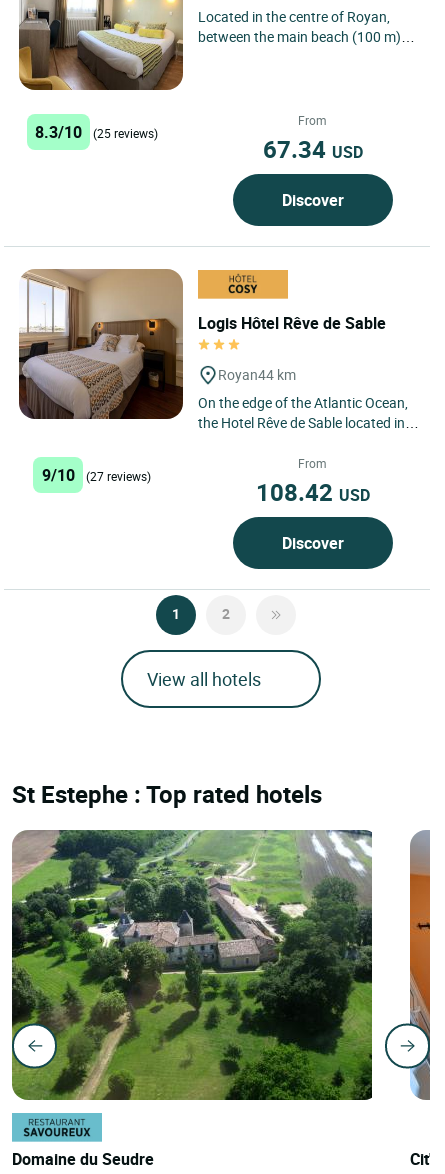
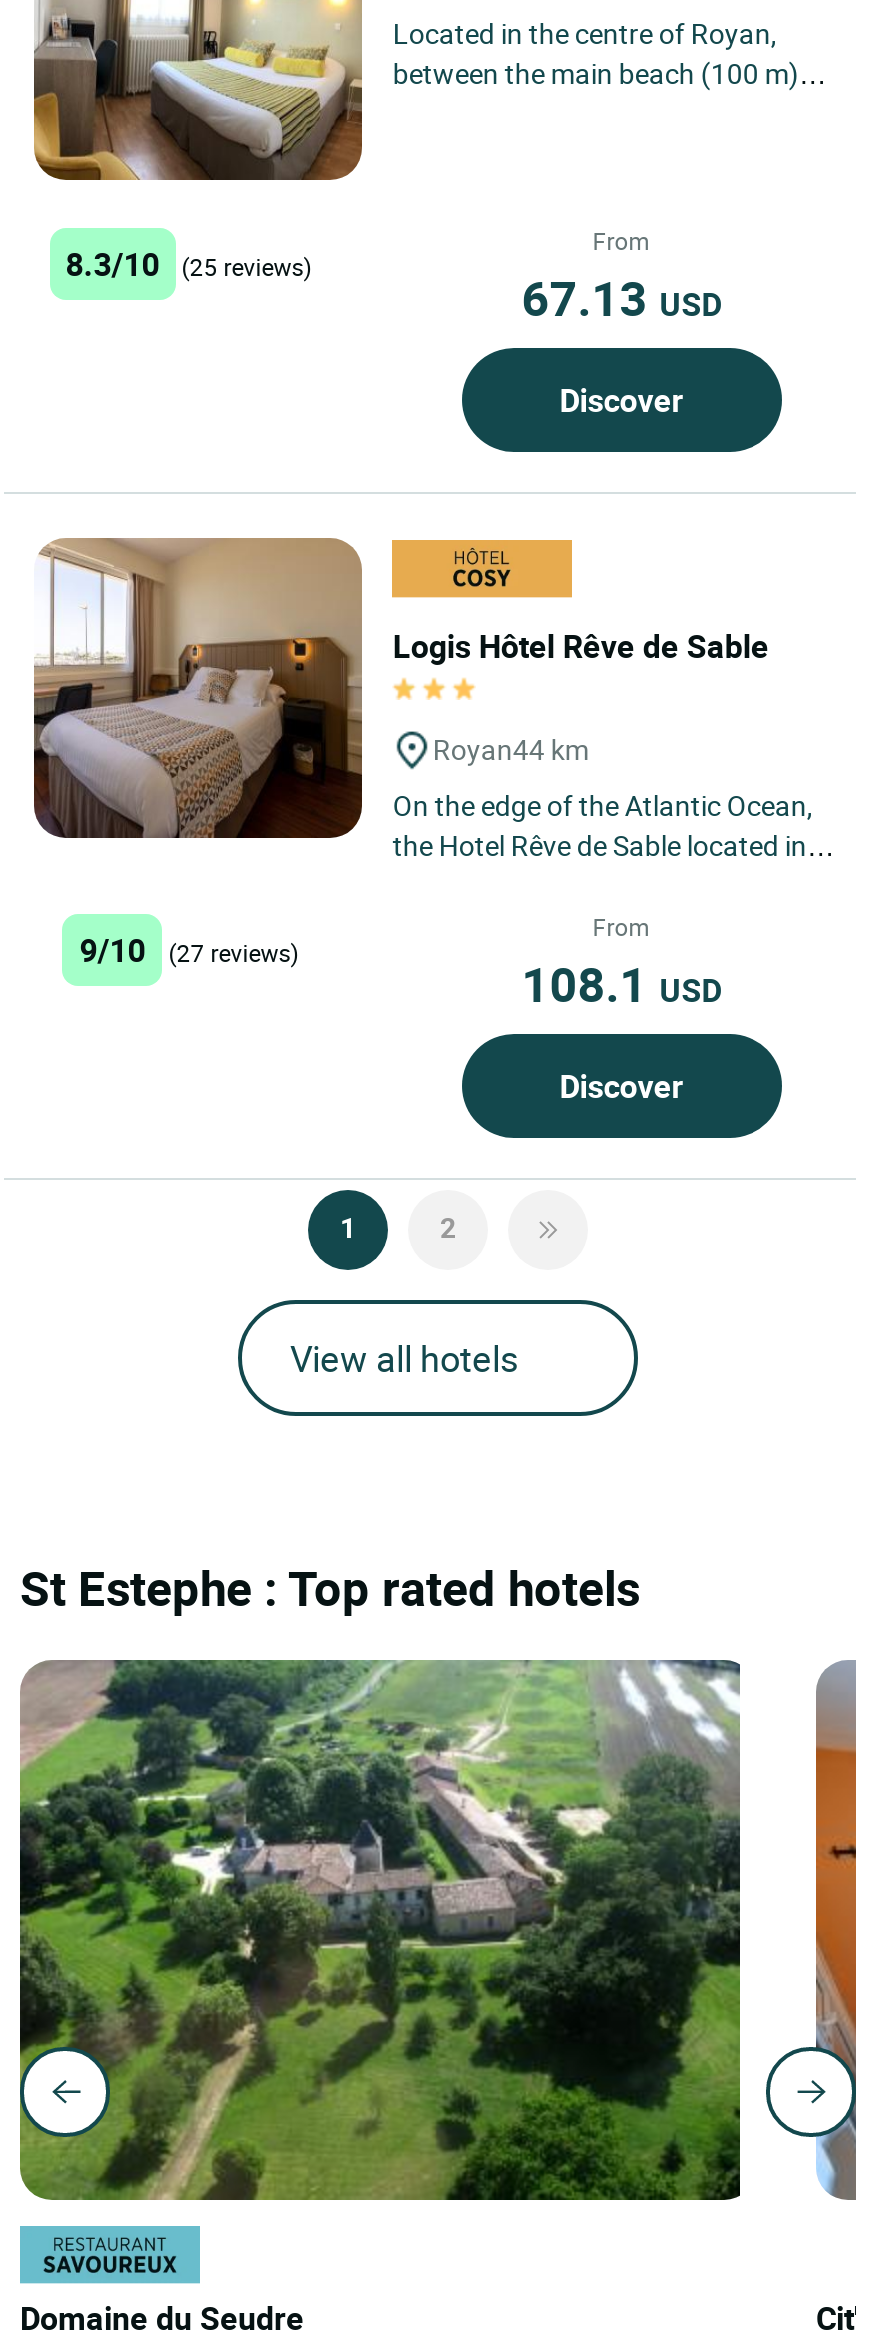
[263,133,363,165] 67.34 USD -> [521,266,721,330] 67.13 USD
[256,476,370,508] 108.42 USD -> [521,952,721,1016] 108.1 USD

